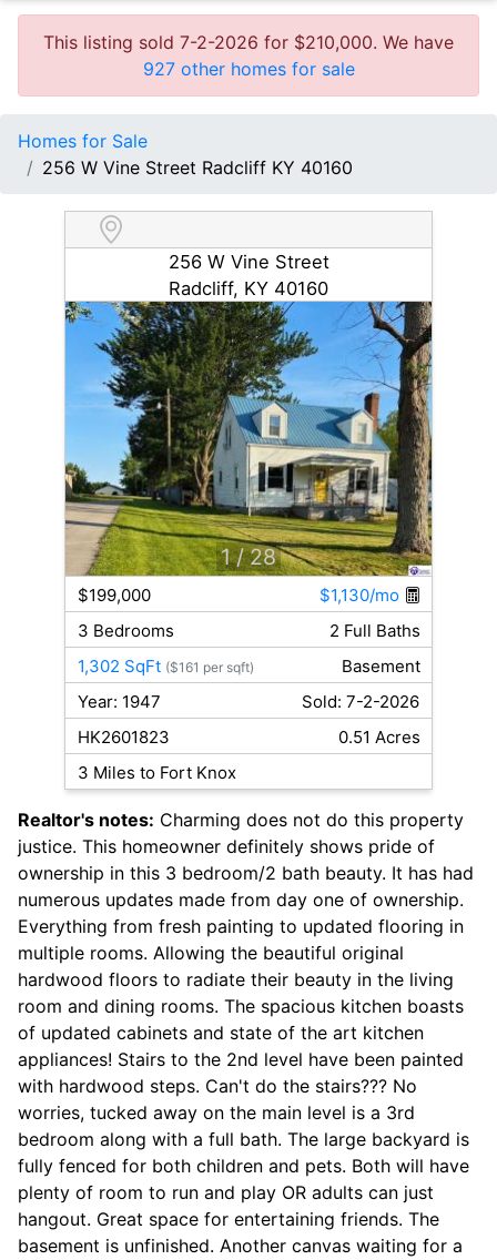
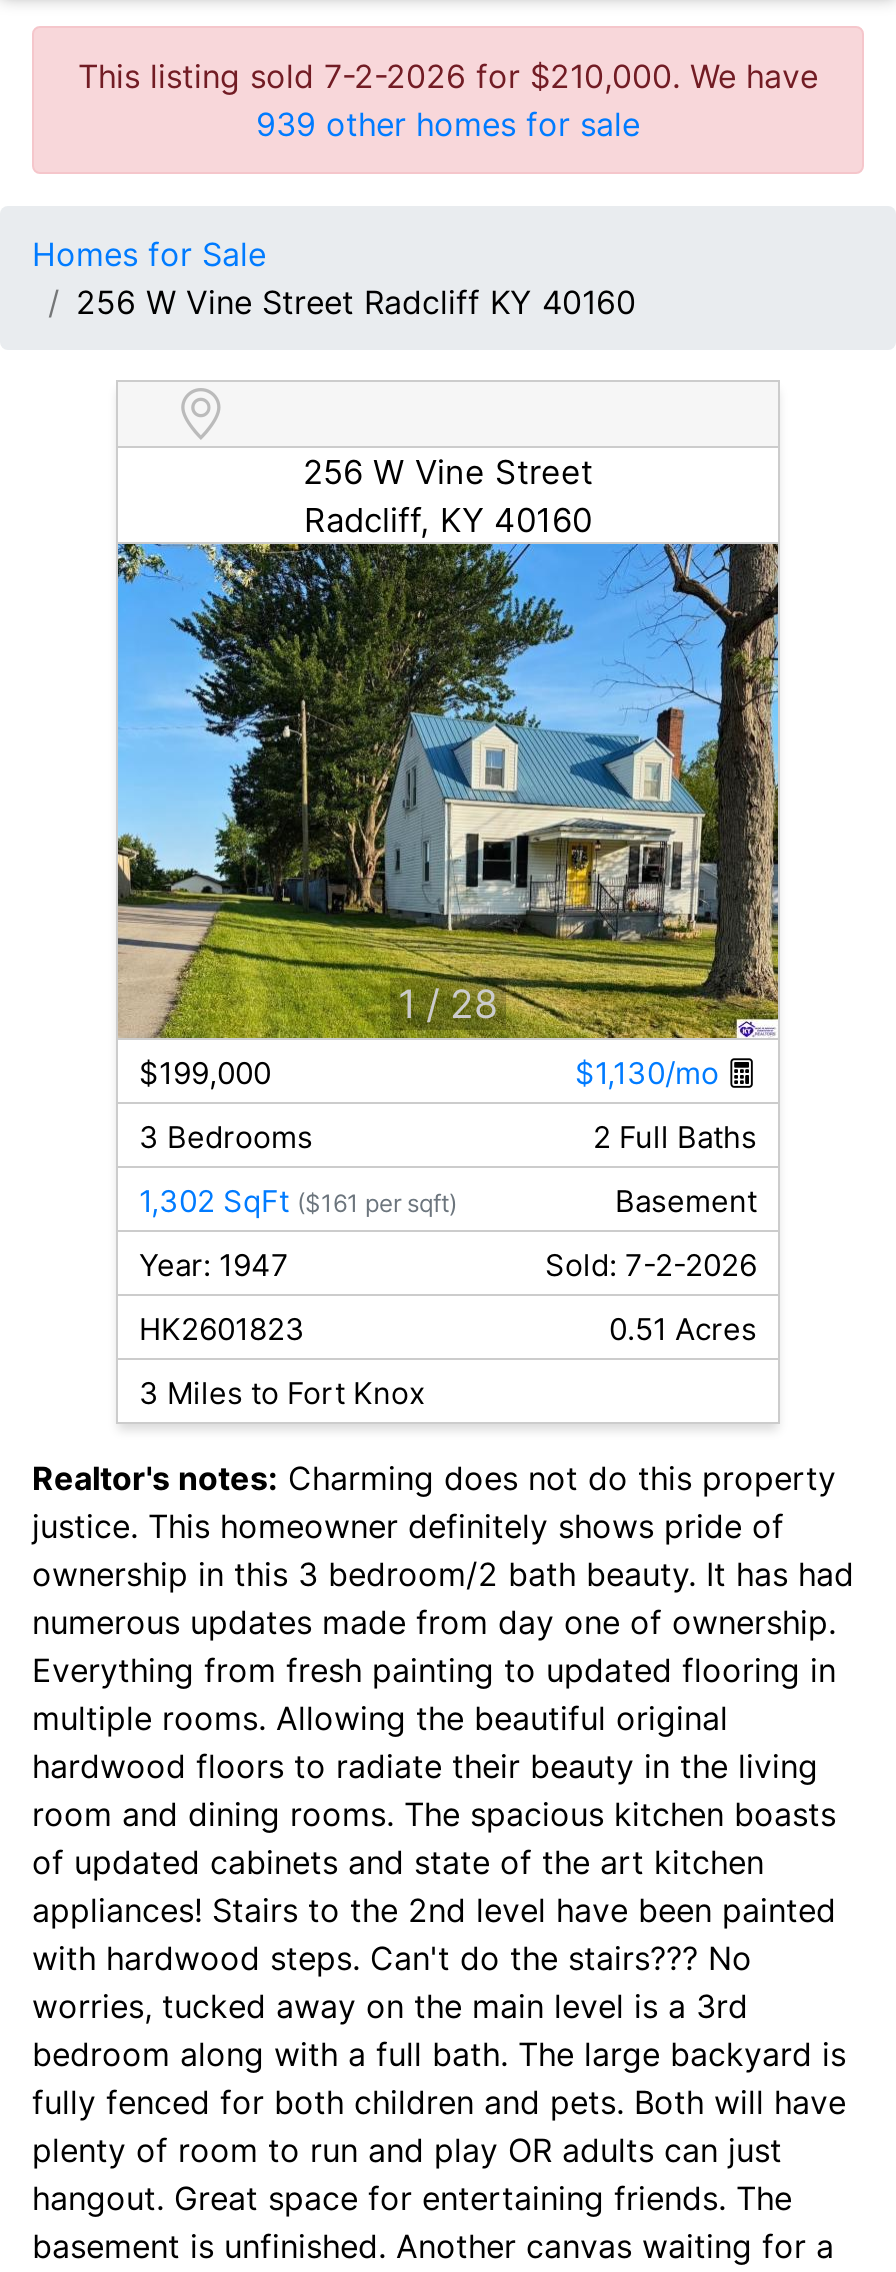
[143,57,354,80] 927 other homes for sale -> [256,103,640,143] 939 other homes for sale

